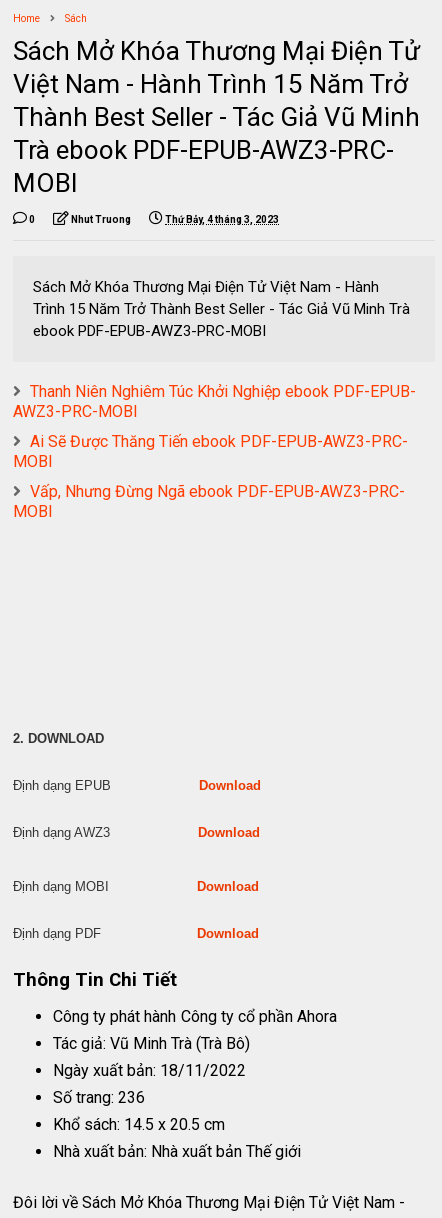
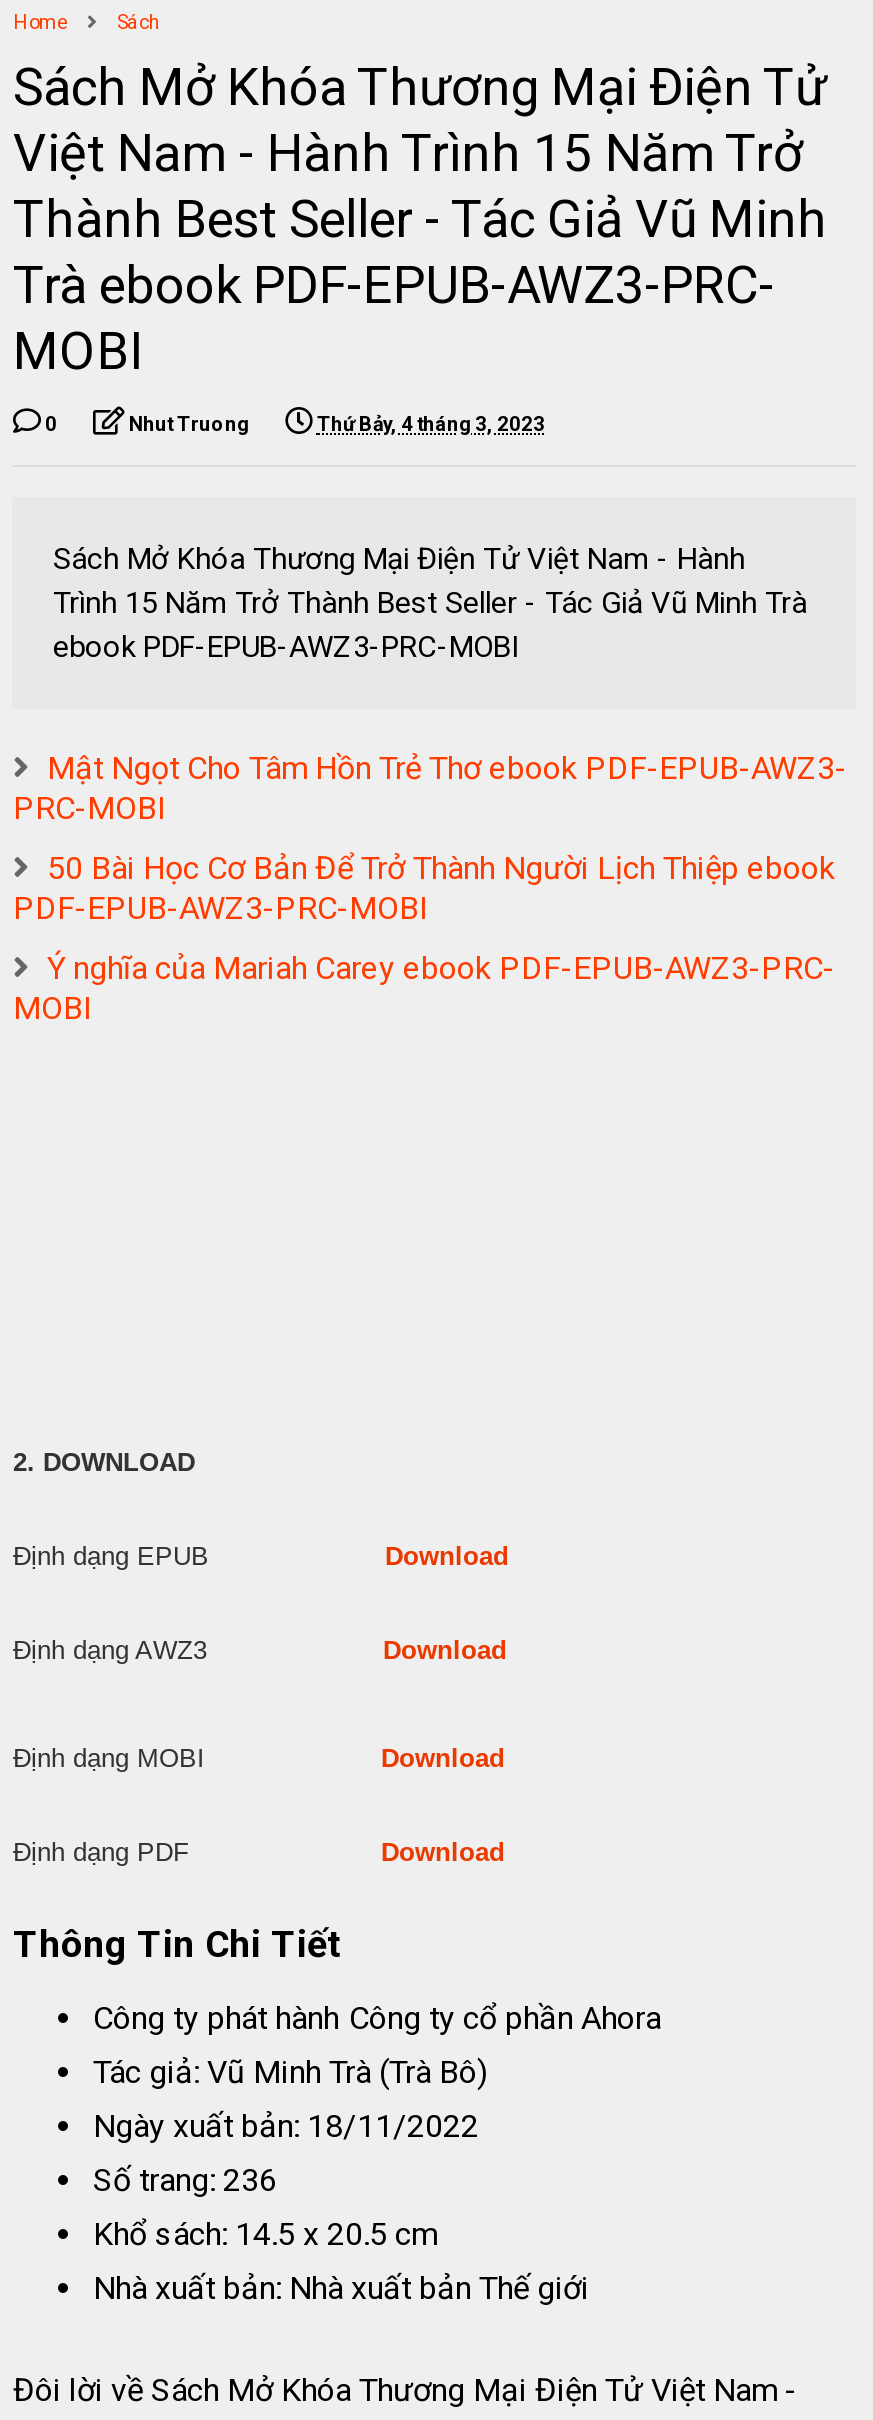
[13,382,416,421] Thanh Niên Nghiêm Túc Khởi Nghiệp ebook PDF-EPUB- | AWZ3-PRC-MOBI -> [13,749,847,827] Mật Ngọt Cho Tâm Hồn Trẻ Thơ ebook PDF-EPUB-AWZ3- | PRC-MOBI
[13,432,408,471] Ai Sẽ Được Thăng Tiến ebook PDF-EPUB-AWZ3-PRC- | MOBI -> [13,849,835,927] 50 Bài Học Cơ Bản Để Trở Thành Người Lịch Thiệp ebook | PDF-EPUB-AWZ3-PRC-MOBI
[30,482,405,501] Vấp, Nhưng Đừng Ngã ebook PDF-EPUB-AWZ3-PRC- -> [47,949,835,987] Ý nghĩa của Mariah Carey ebook PDF-EPUB-AWZ3-PRC-

